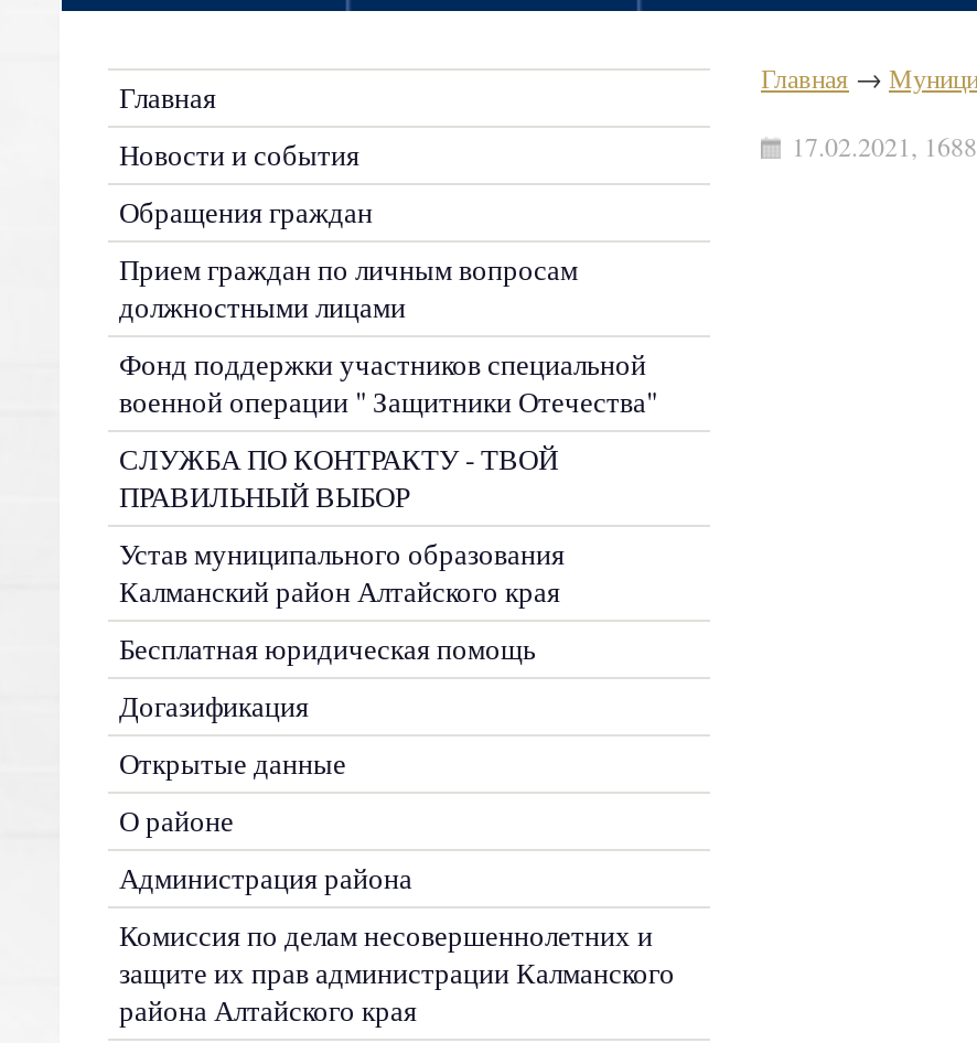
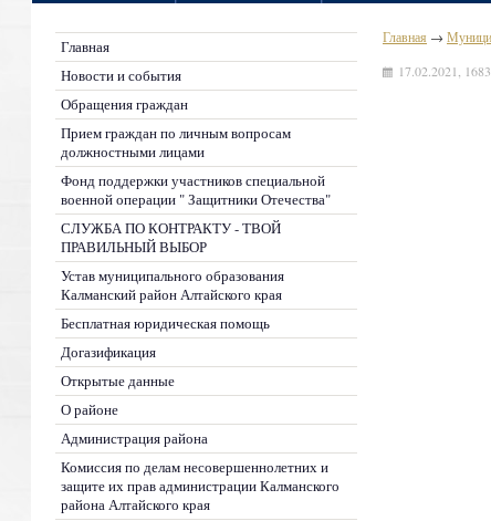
[792,128,977,163] 17.02.2021, 1688 -> [398,62,491,80] 17.02.2021, 1683

